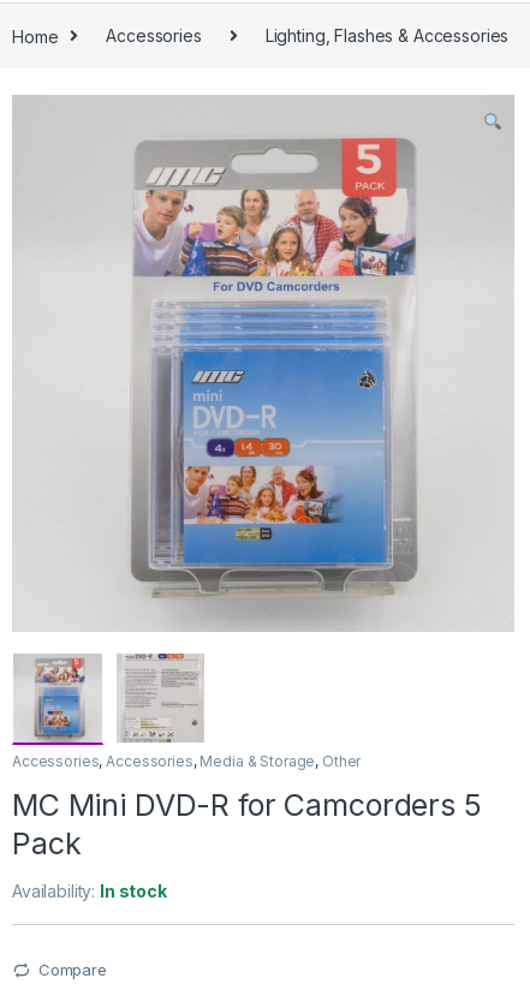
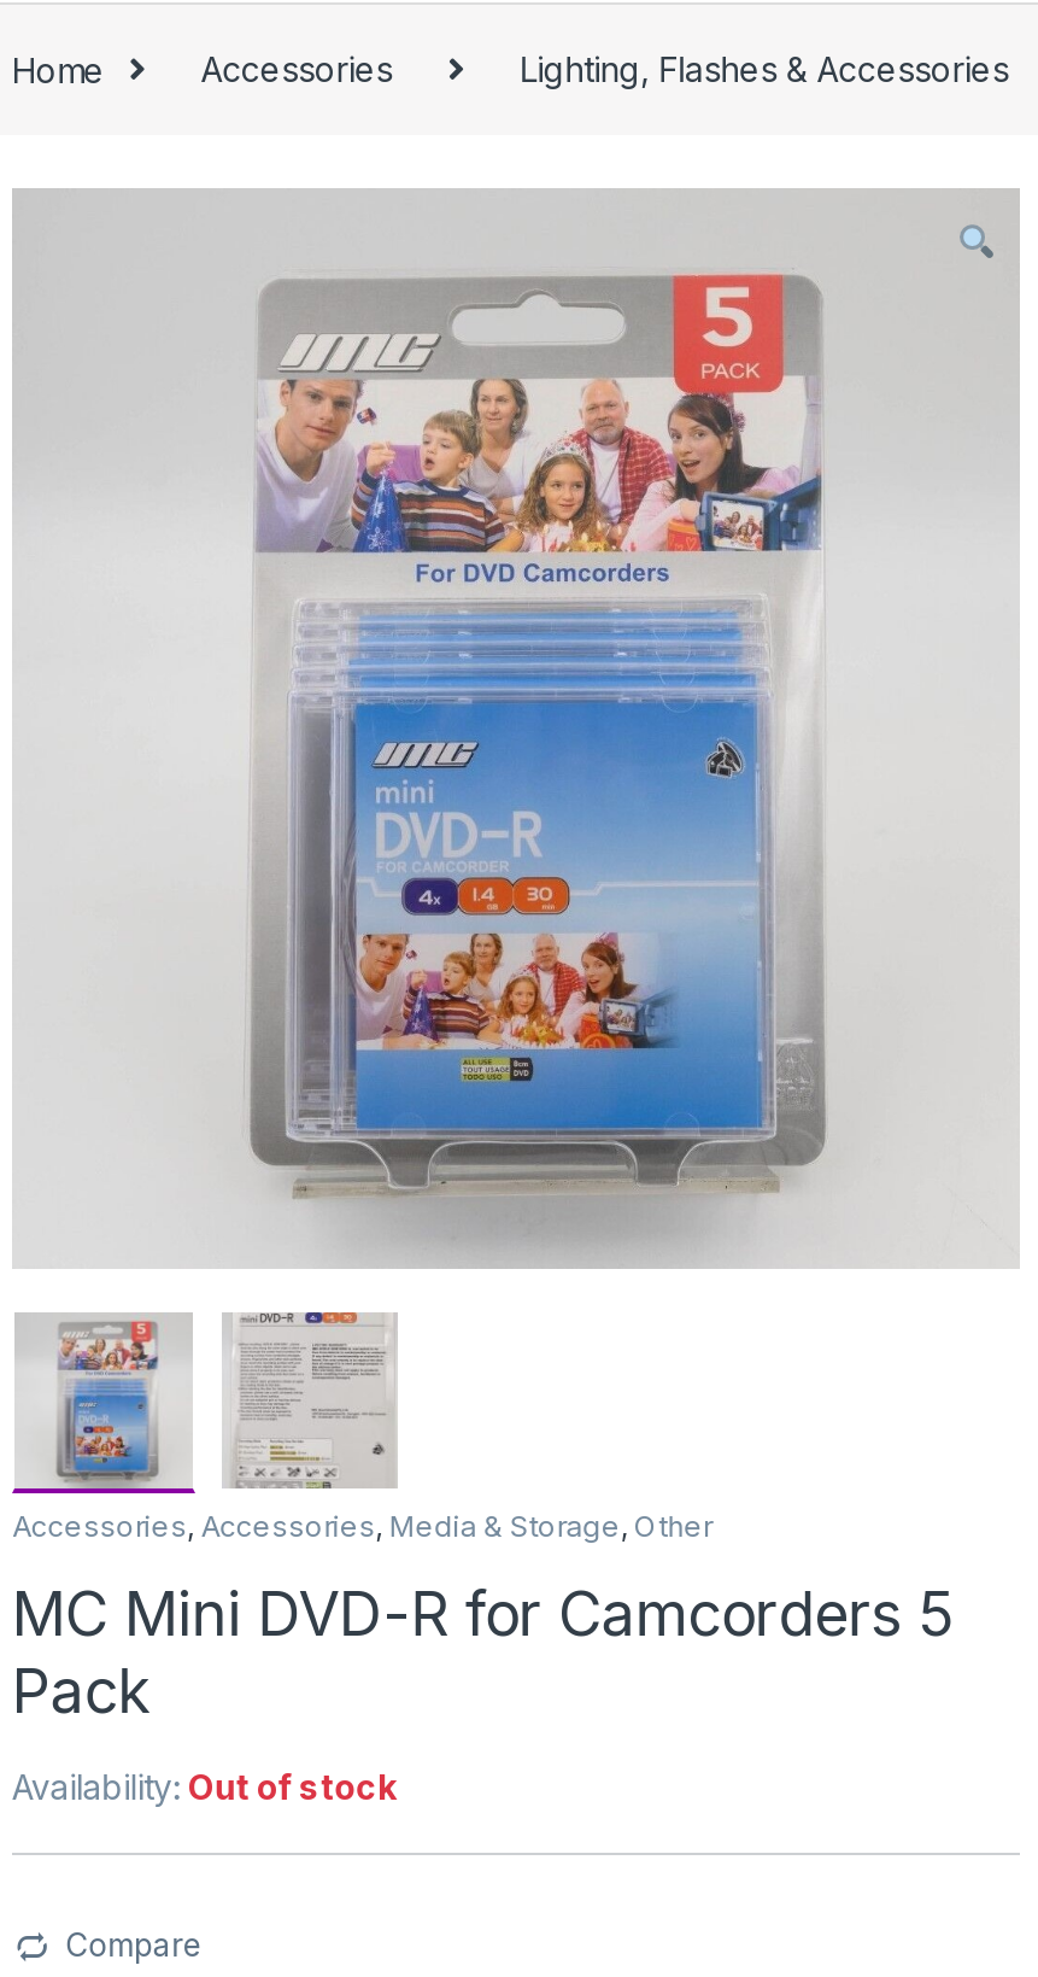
[12,881,167,901] Availability: In stock -> [12,1766,396,1807] Availability: Out of stock

